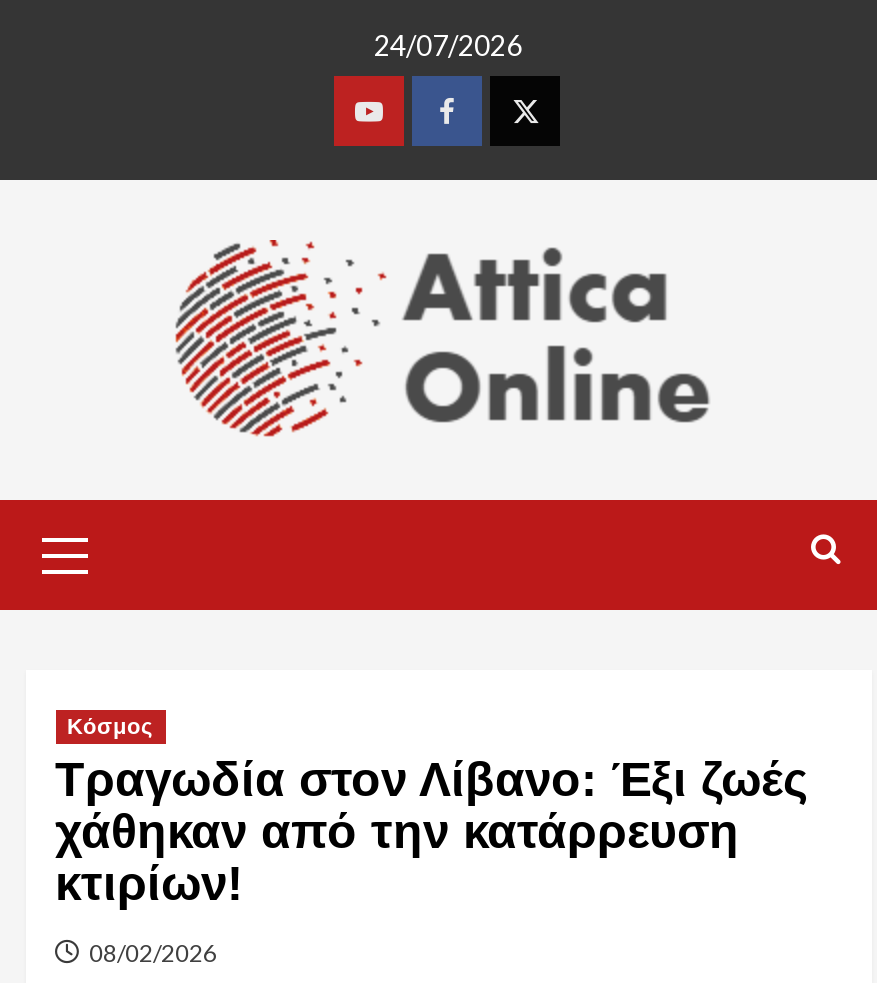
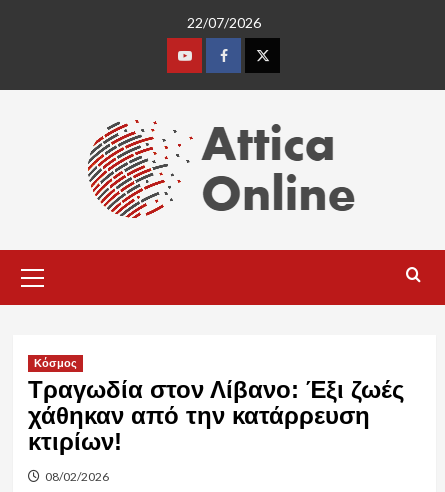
[374,28,522,62] 24/07/2026 -> [187,14,261,31] 22/07/2026

